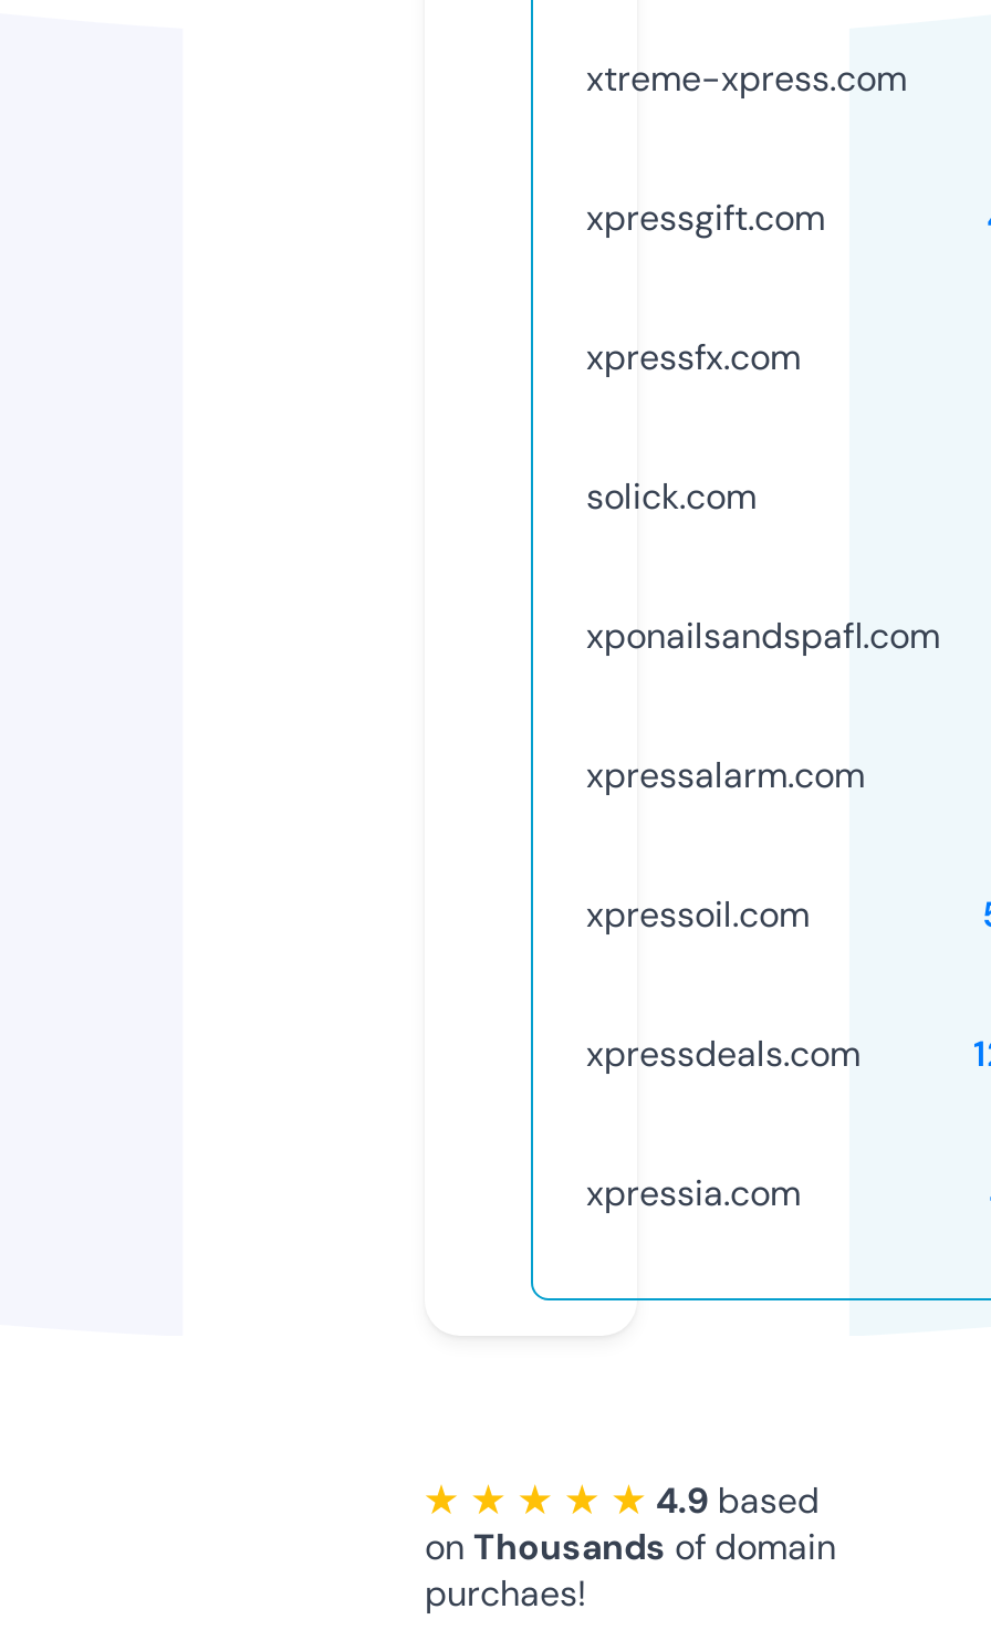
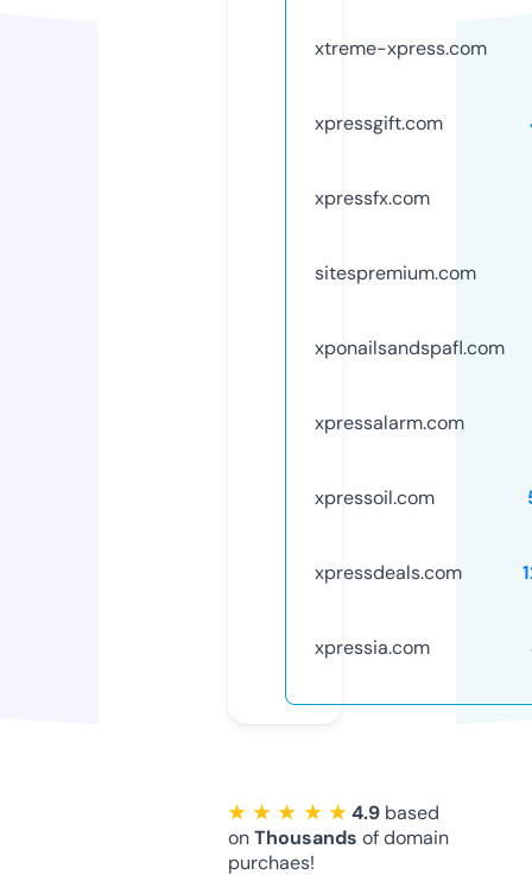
[586,473,757,519] solick.com -> [315,260,476,285] sitespremium.com

